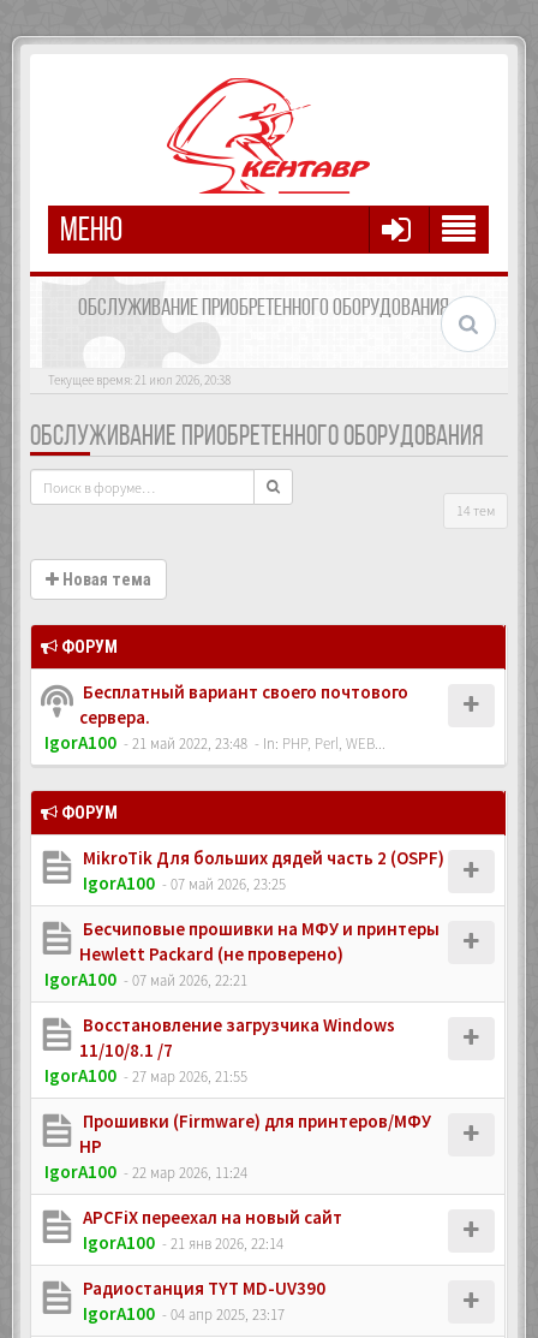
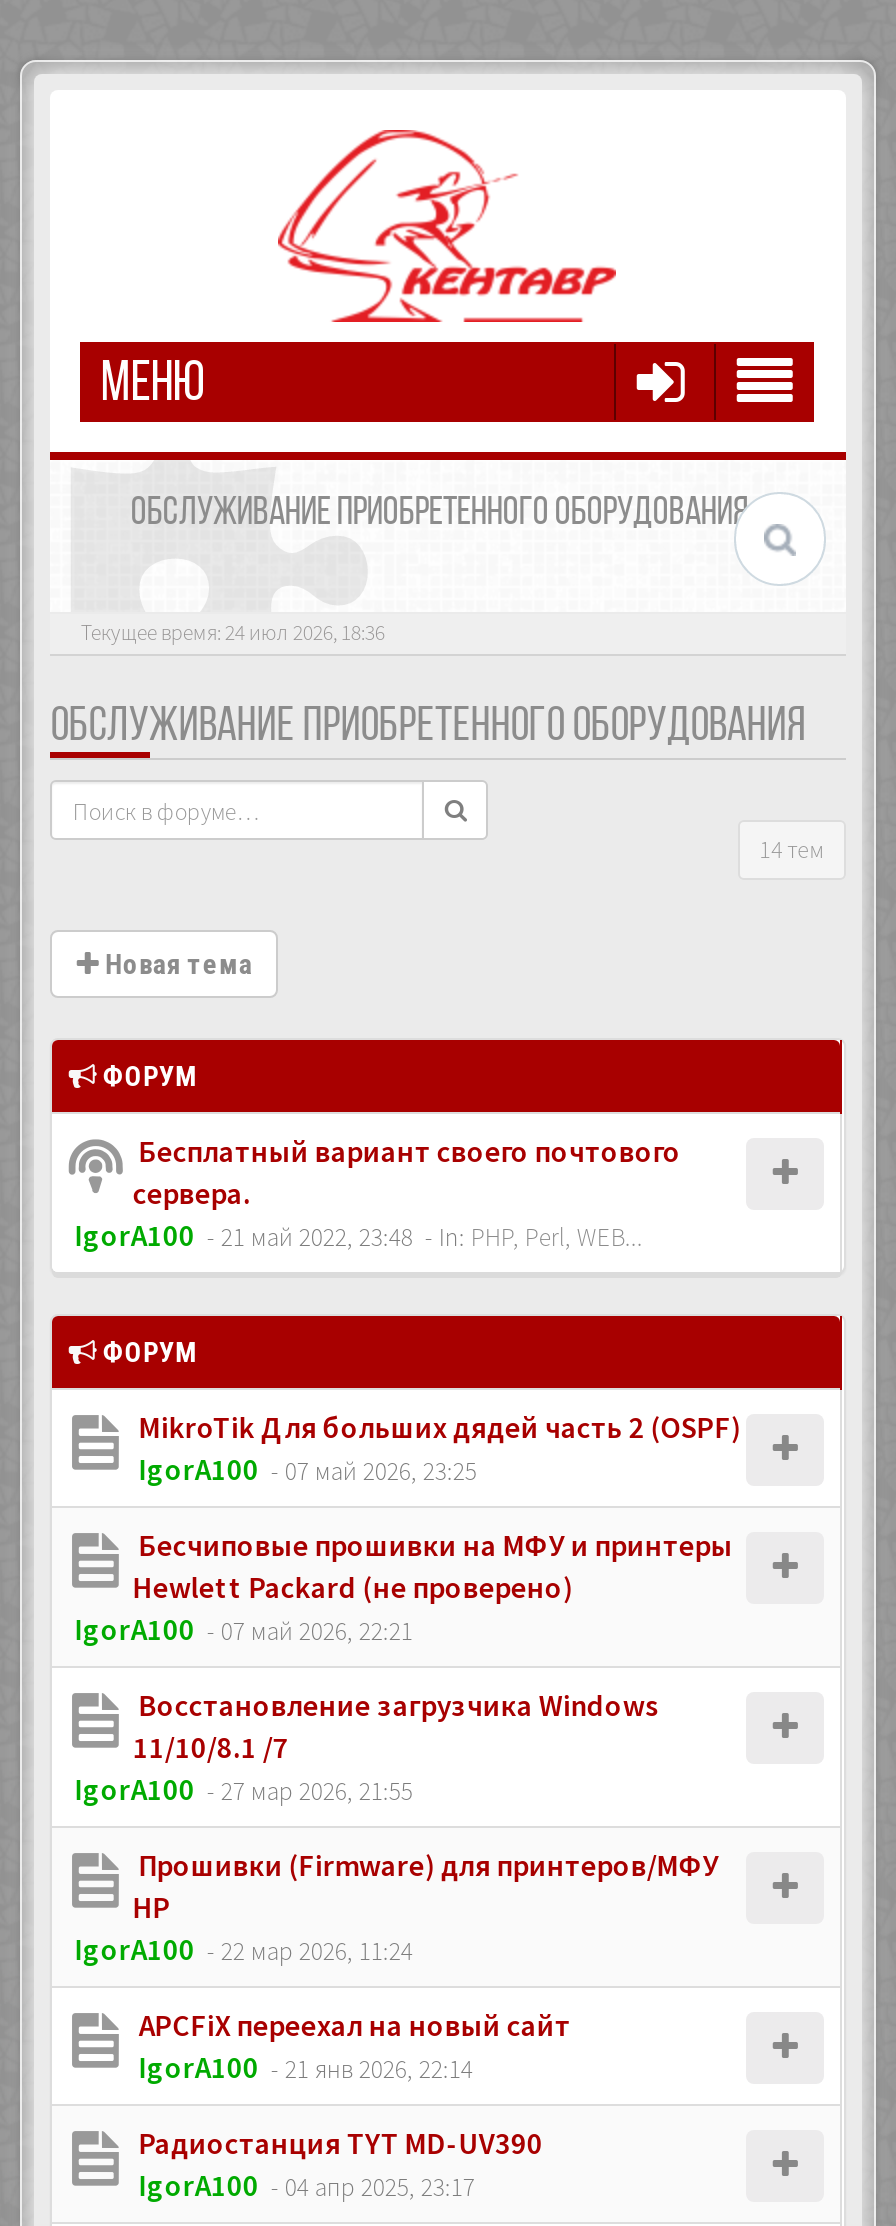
[49,371,231,388] Текущее время: 21 июл 2026, 20:38 -> [81,618,385,646] Текущее время: 24 июл 2026, 18:36

